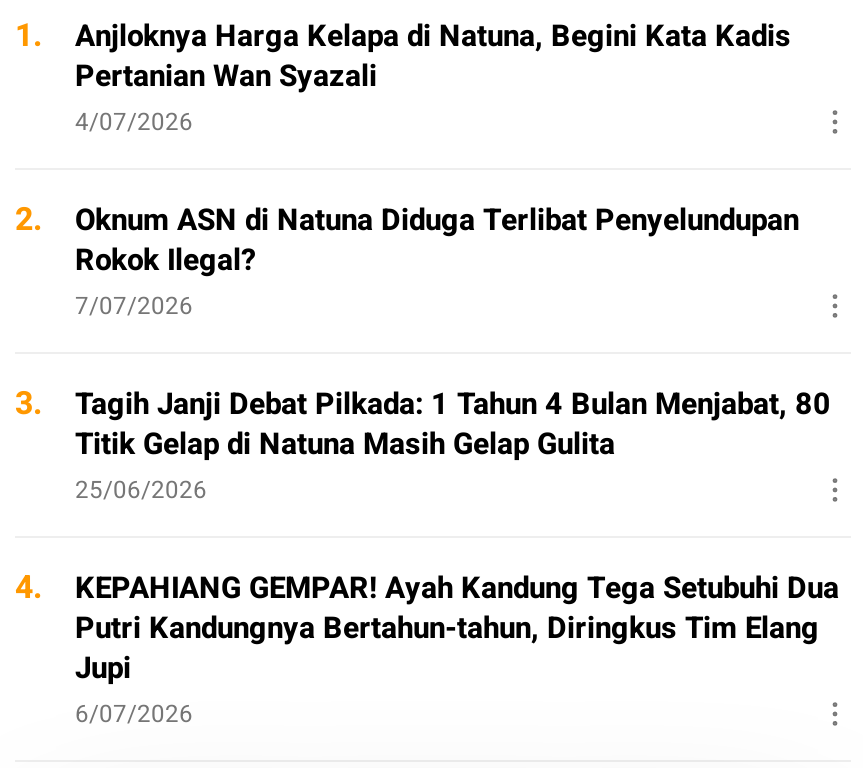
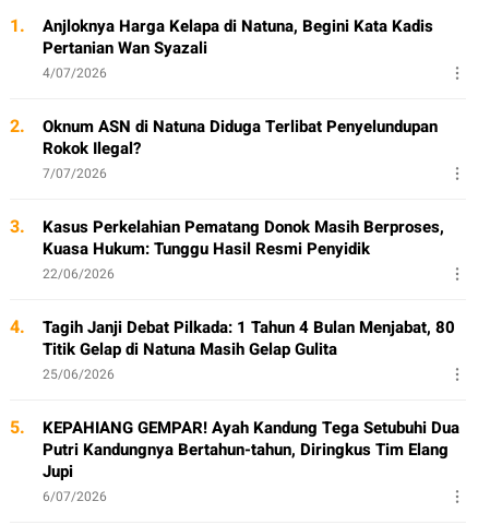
none -> [10,215,444,341] Kasus Perkelahian Pematang Donok Masih Berproses, | Kuasa Hukum: Tunggu Hasil Resmi Penyidik | 22/06/2026 | 4.
[15,564,839,612] 4. KEPAHIANG GEMPAR! Ayah Kandung Tega Setubuhi Dua -> [10,415,459,441] 5. KEPAHIANG GEMPAR! Ayah Kandung Tega Setubuhi Dua

